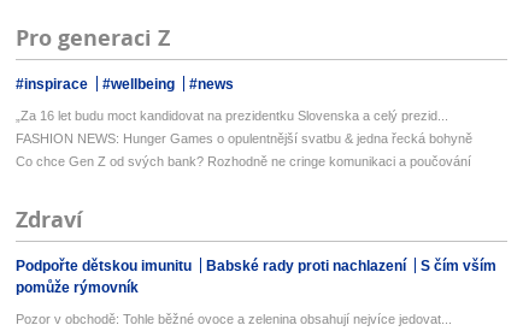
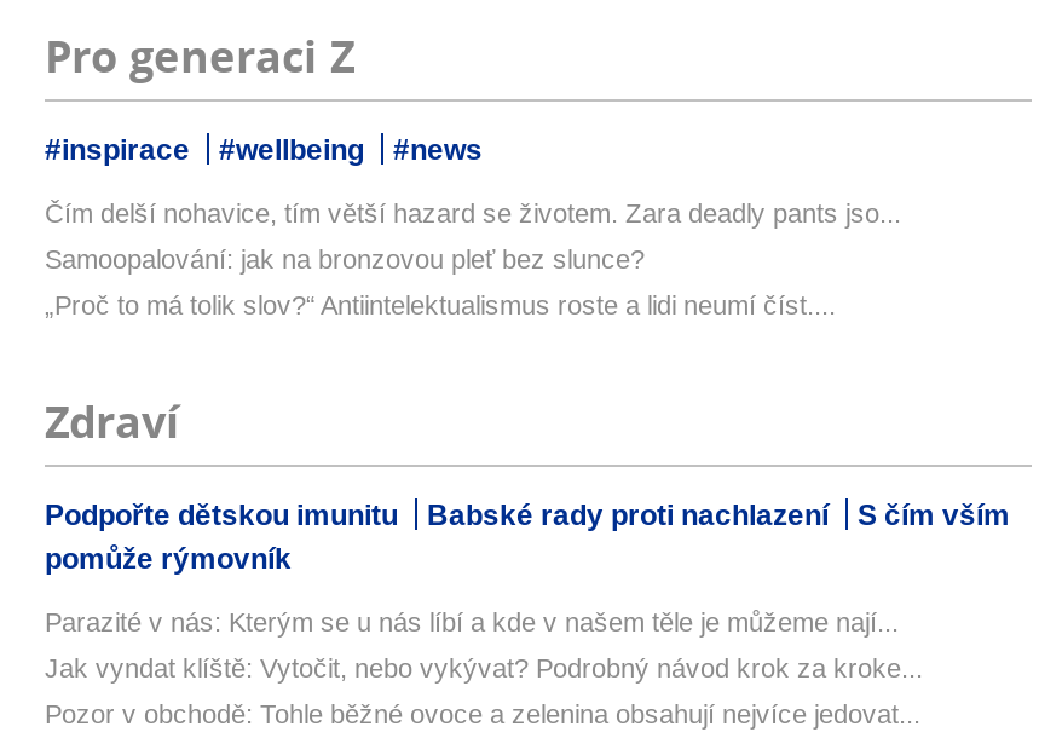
[16,108,448,123] „Za 16 let budu moct kandidovat na prezidentku Slovenska a celý prezid... -> [45,198,901,227] Čím delší nohavice, tím větší hazard se životem. Zara deadly pants jso...
[16,131,472,146] FASHION NEWS: Hunger Games o opulentnější svatbu & jedna řecká bohyně -> [45,244,645,273] Samoopalování: jak na bronzovou pleť bez slunce?
[16,154,471,169] Co chce Gen Z od svých bank? Rozhodně ne cringe komunikaci a poučování -> [45,290,836,319] „Proč to má tolik slov?“ Antiintelektualismus roste a lidi neumí číst....
none -> [45,607,923,682] Parazité v nás: Kterým se u nás líbí a kde v našem těle je můžeme nají... | Jak vyndat klíště: Vytočit, nebo vykývat? Podrobný návod krok za kroke...

